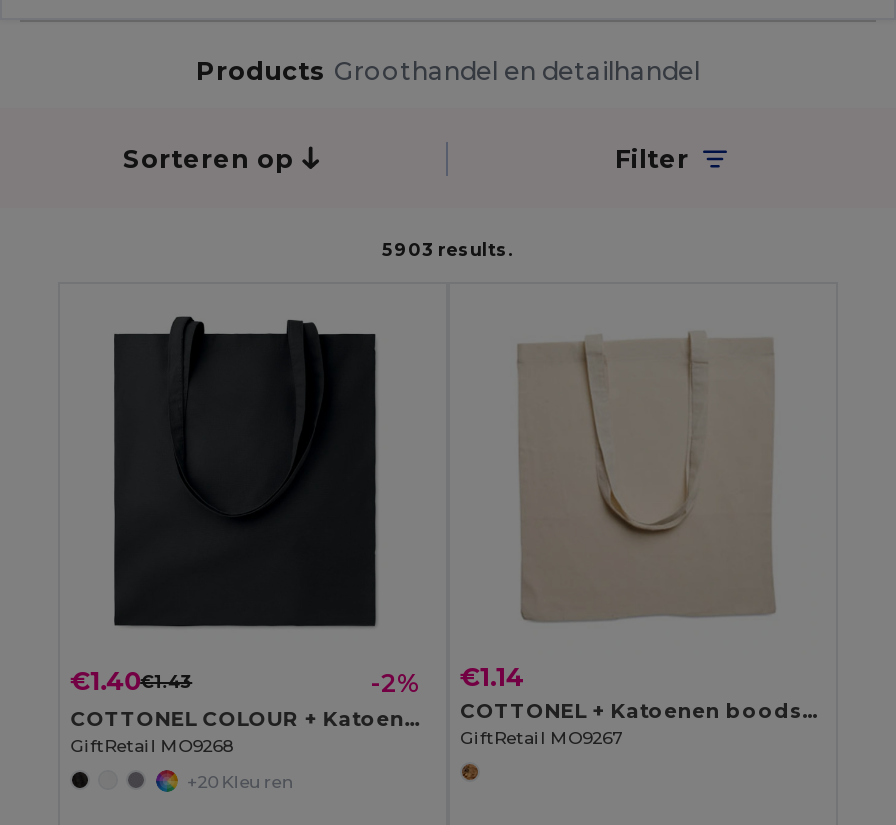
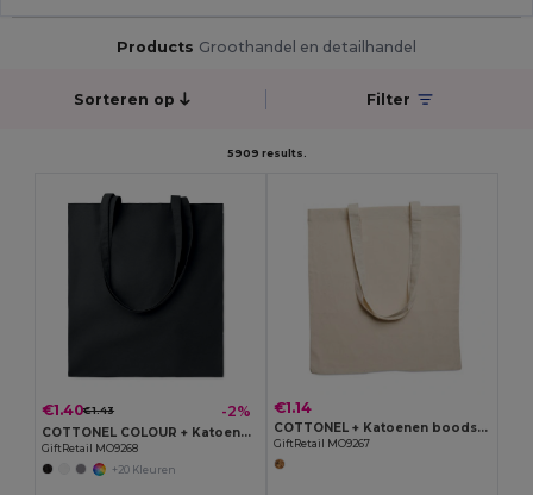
[382,240,514,260] 5903 results. -> [227,148,306,160] 5909 results.

